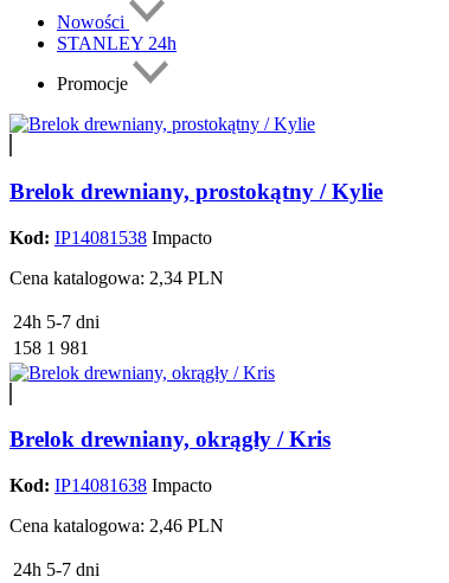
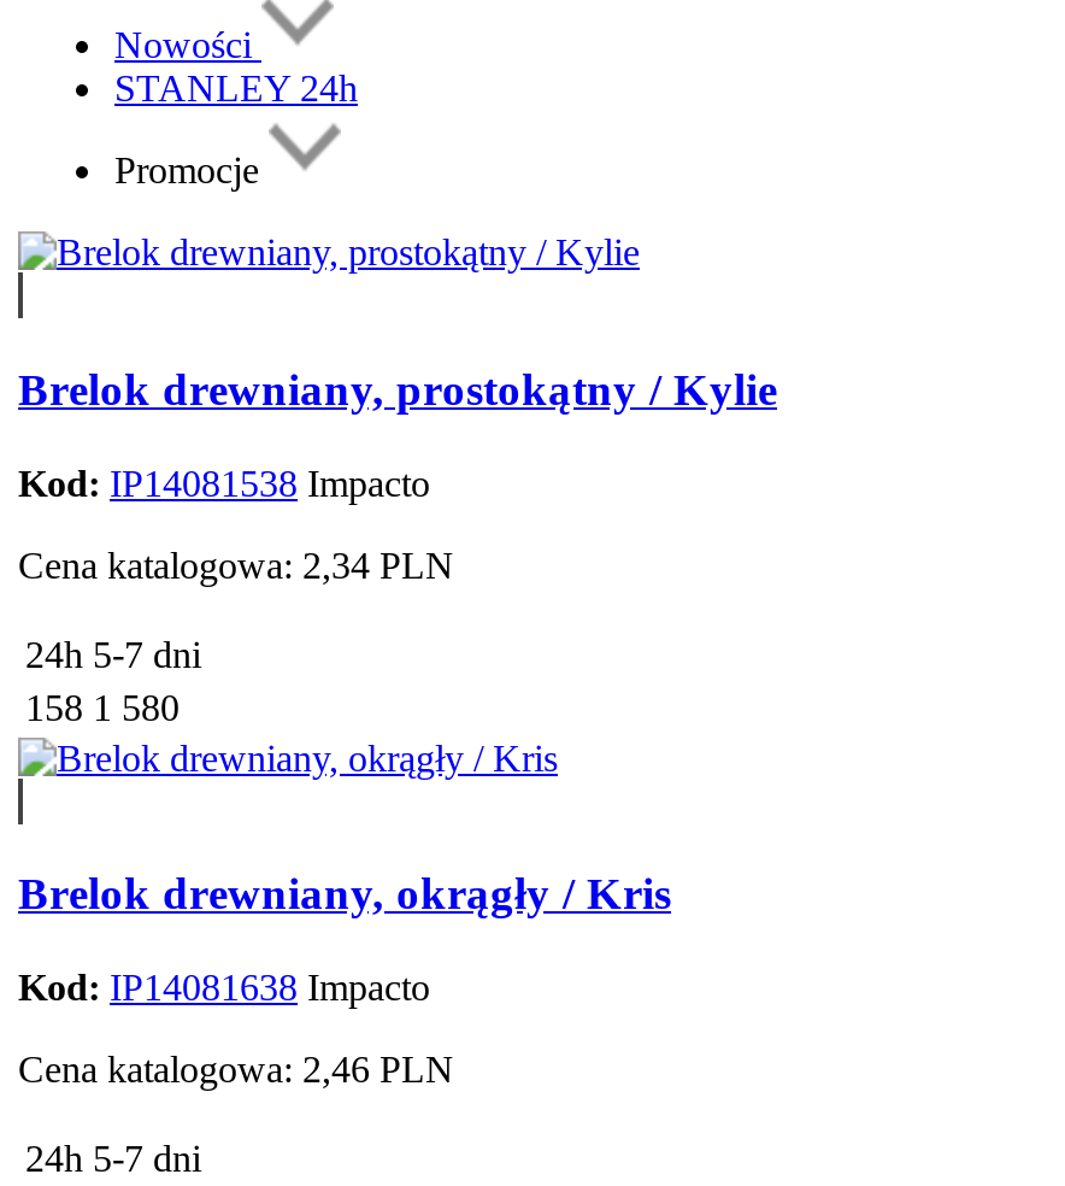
[13,337,89,358] 158 1 981 -> [25,687,180,728] 158 1 580

